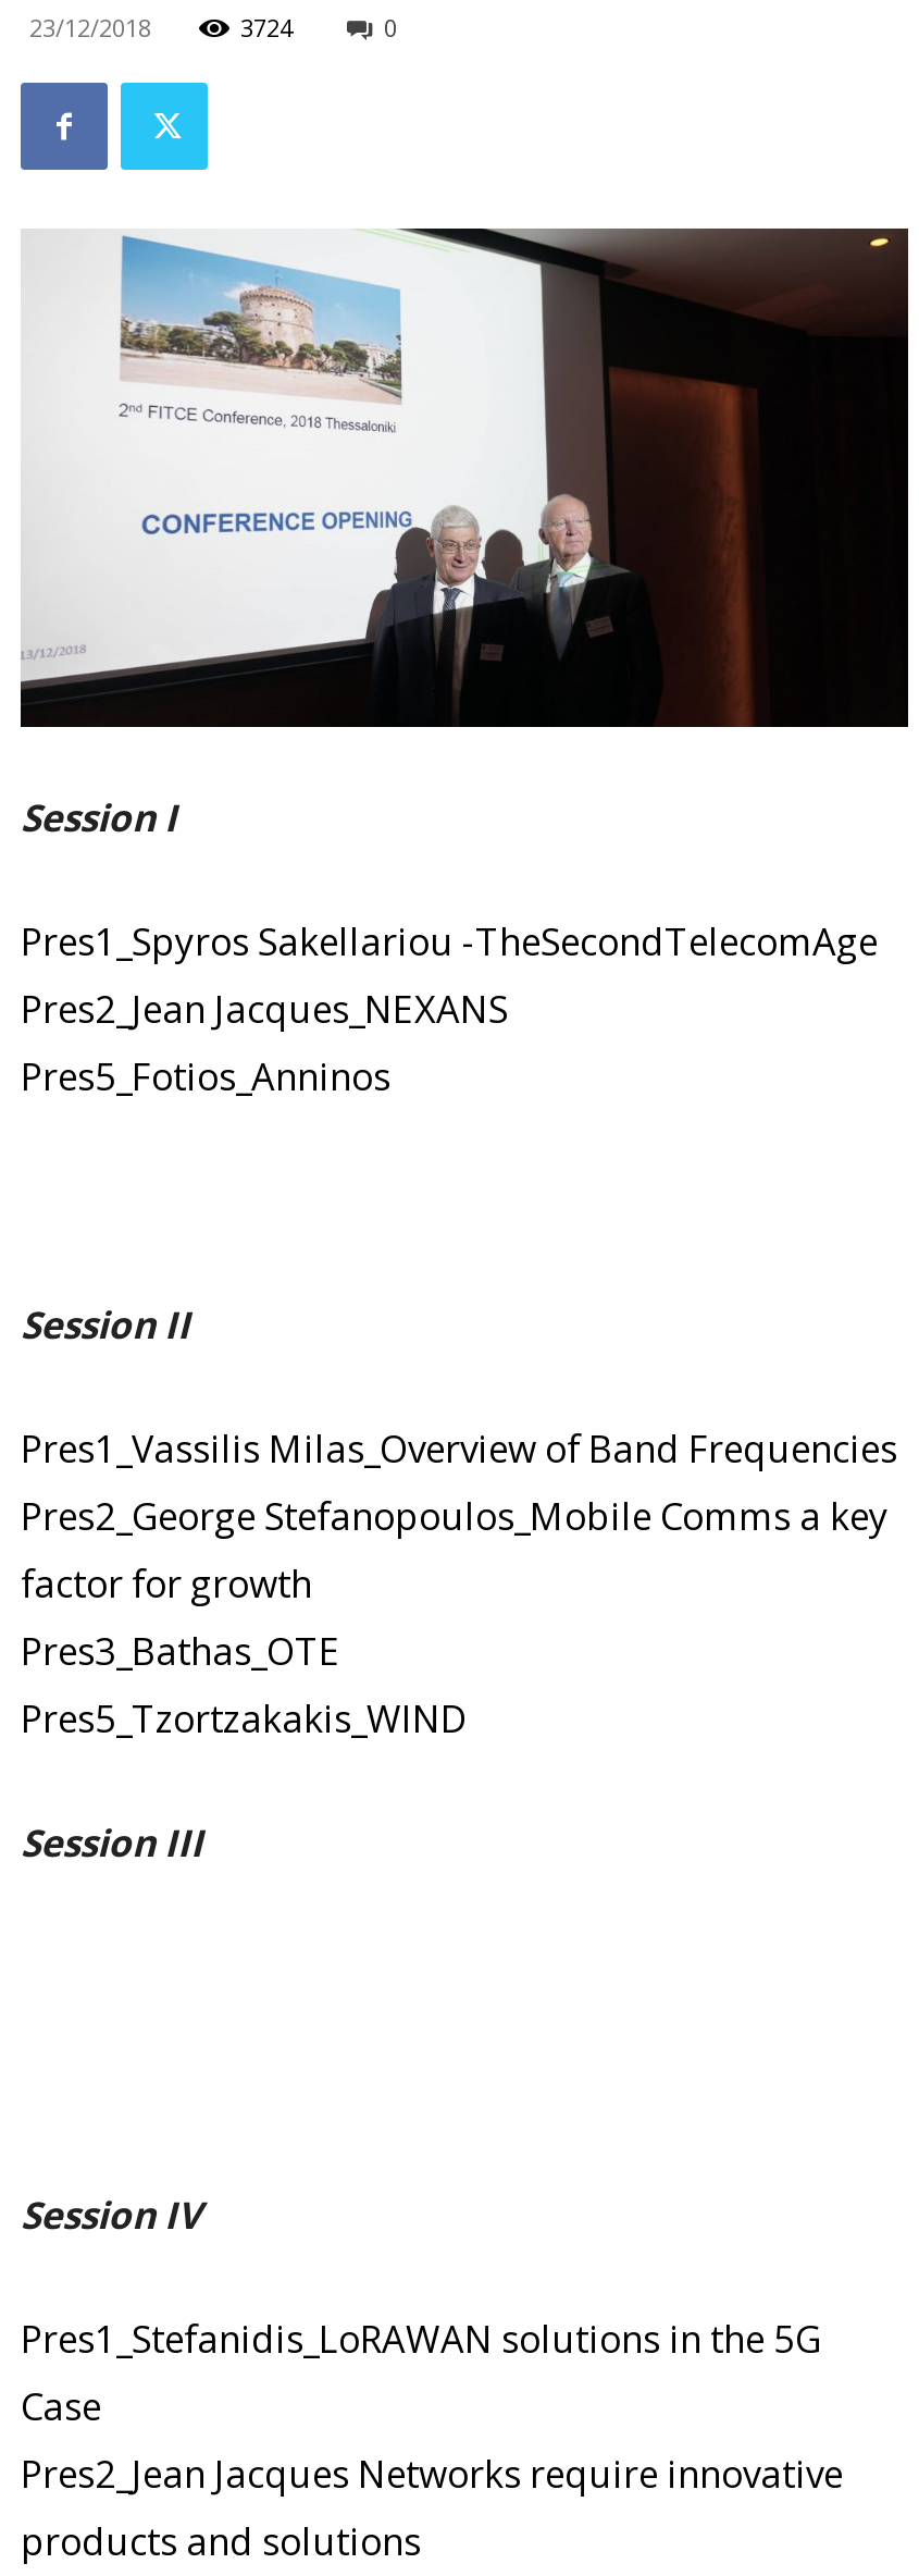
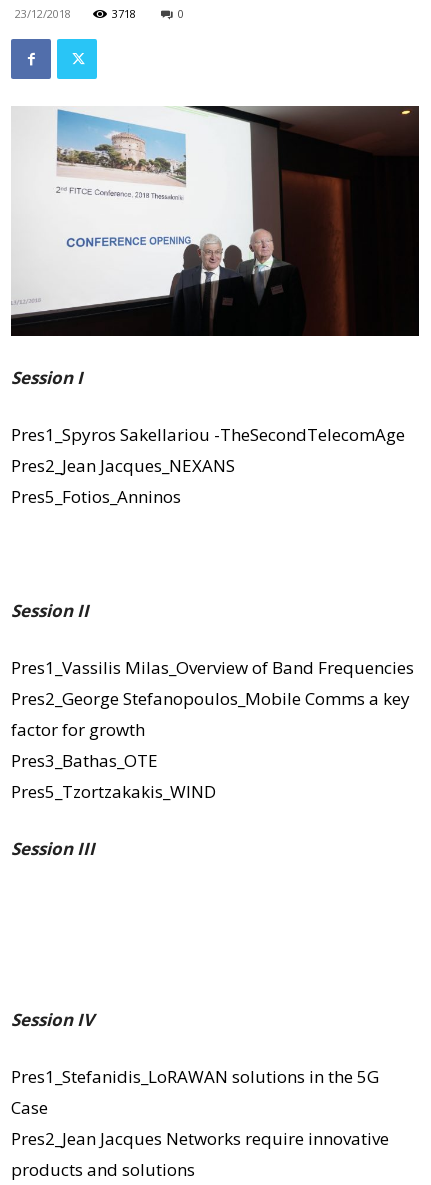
[240,11,293,44] 3724 -> [112,6,136,21] 3718

